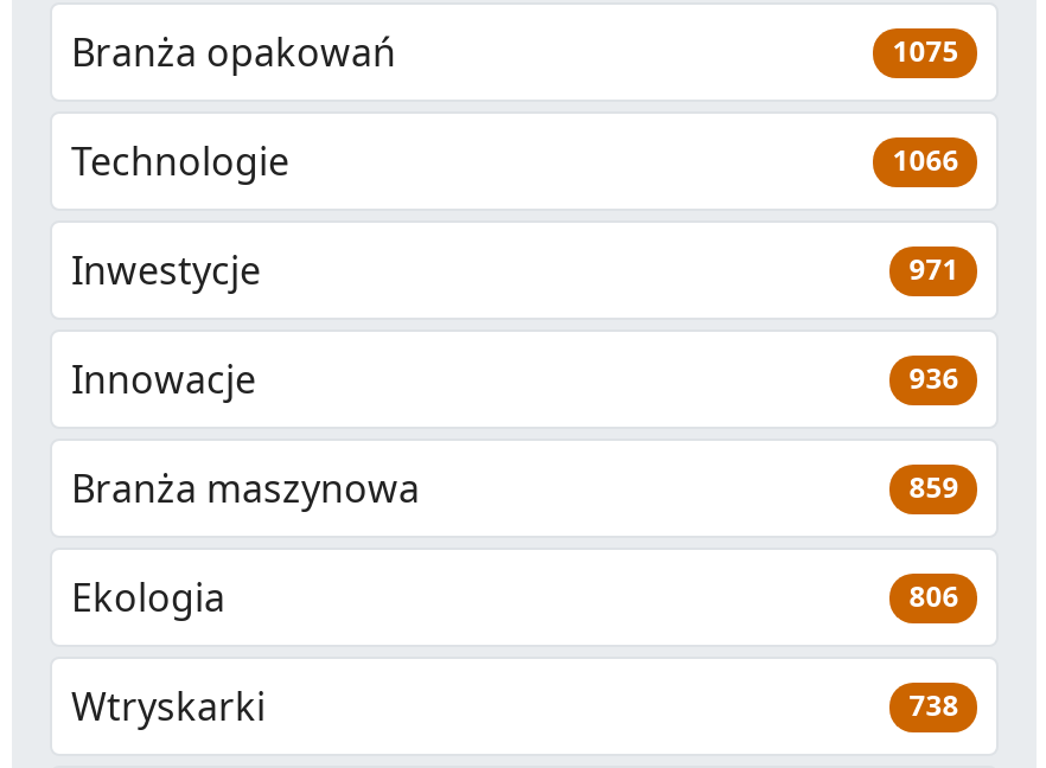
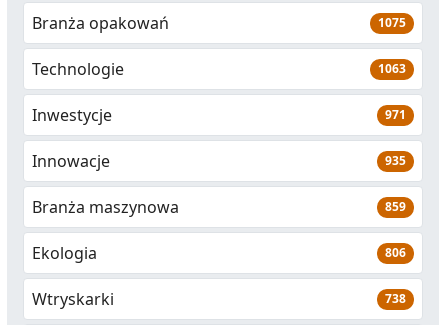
[892,141,959,181] 1066 -> [378,60,406,77] 1063
[909,359,959,399] 936 -> [385,152,406,169] 935

